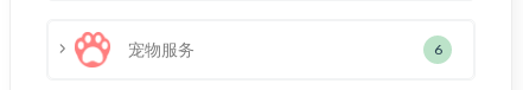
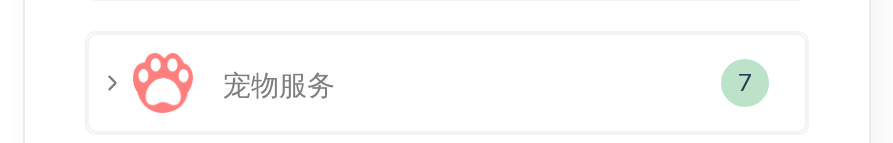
[433,40,442,58] 6 -> [738,67,752,97] 7

